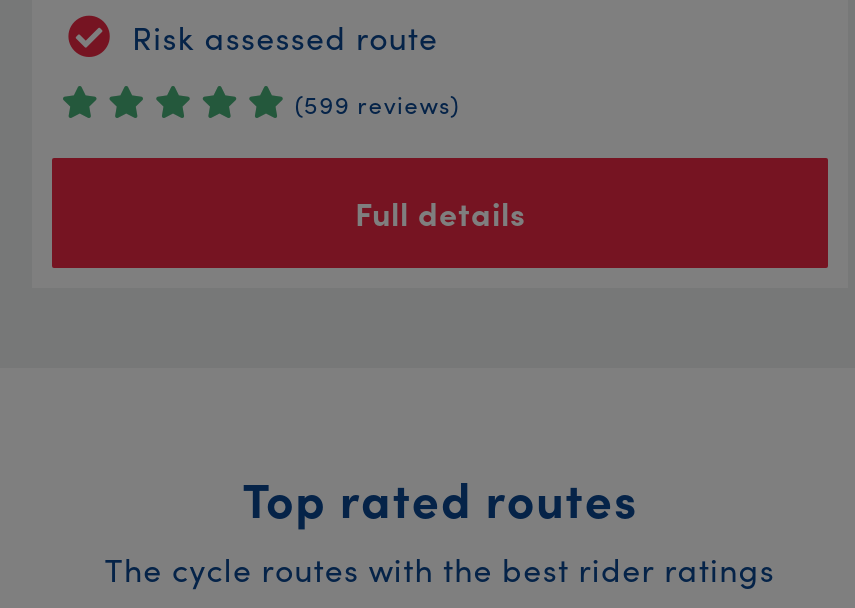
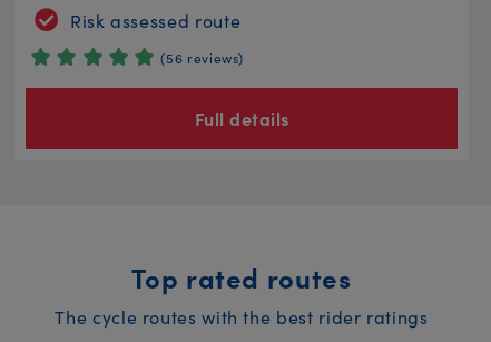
[295,85,459,119] (599 reviews) -> [161,47,244,66] (56 reviews)

